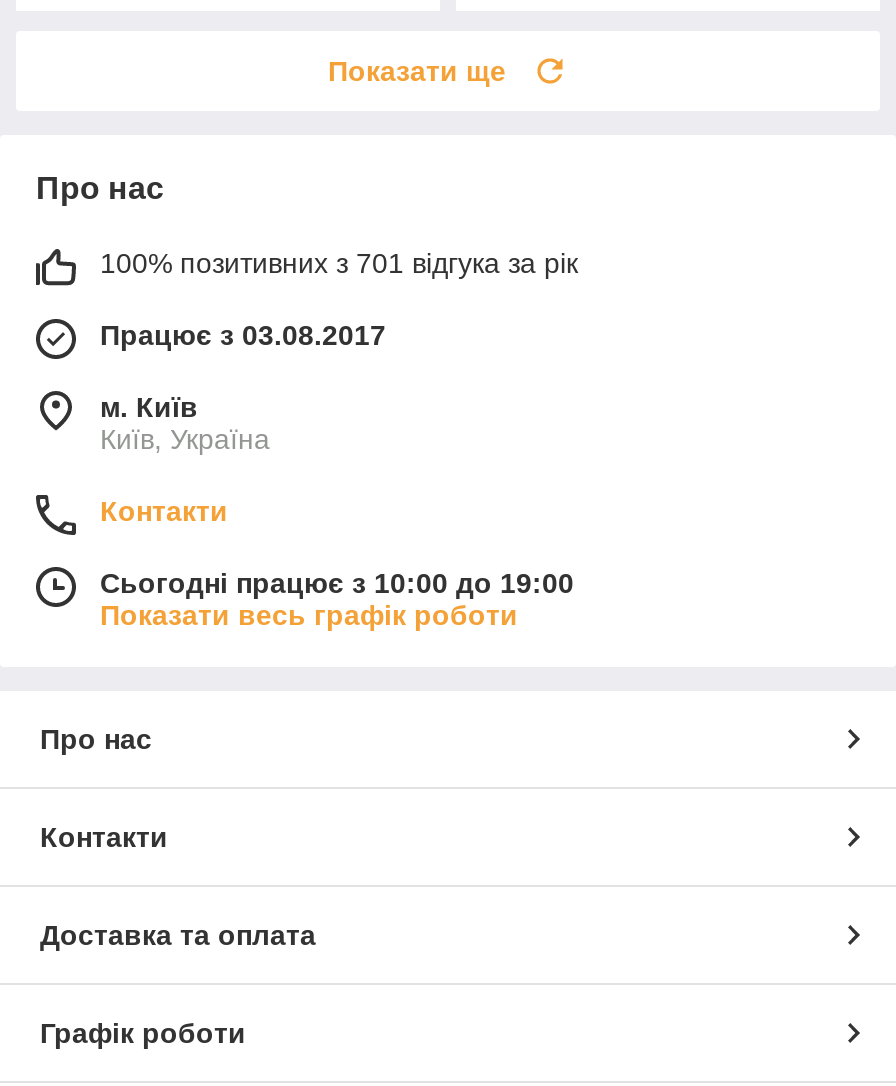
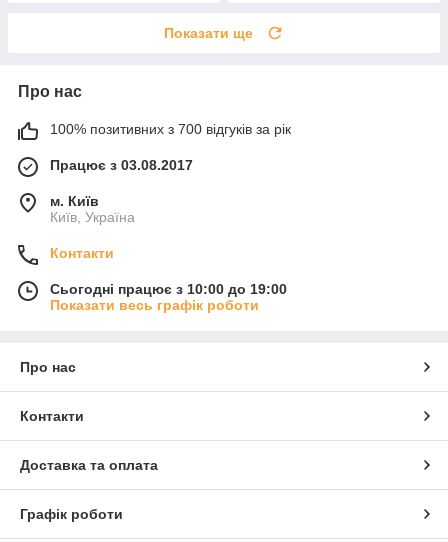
[100,248,578,280] 100% позитивних з 701 відгука за рік -> [50,121,291,137] 100% позитивних з 700 відгуків за рік

